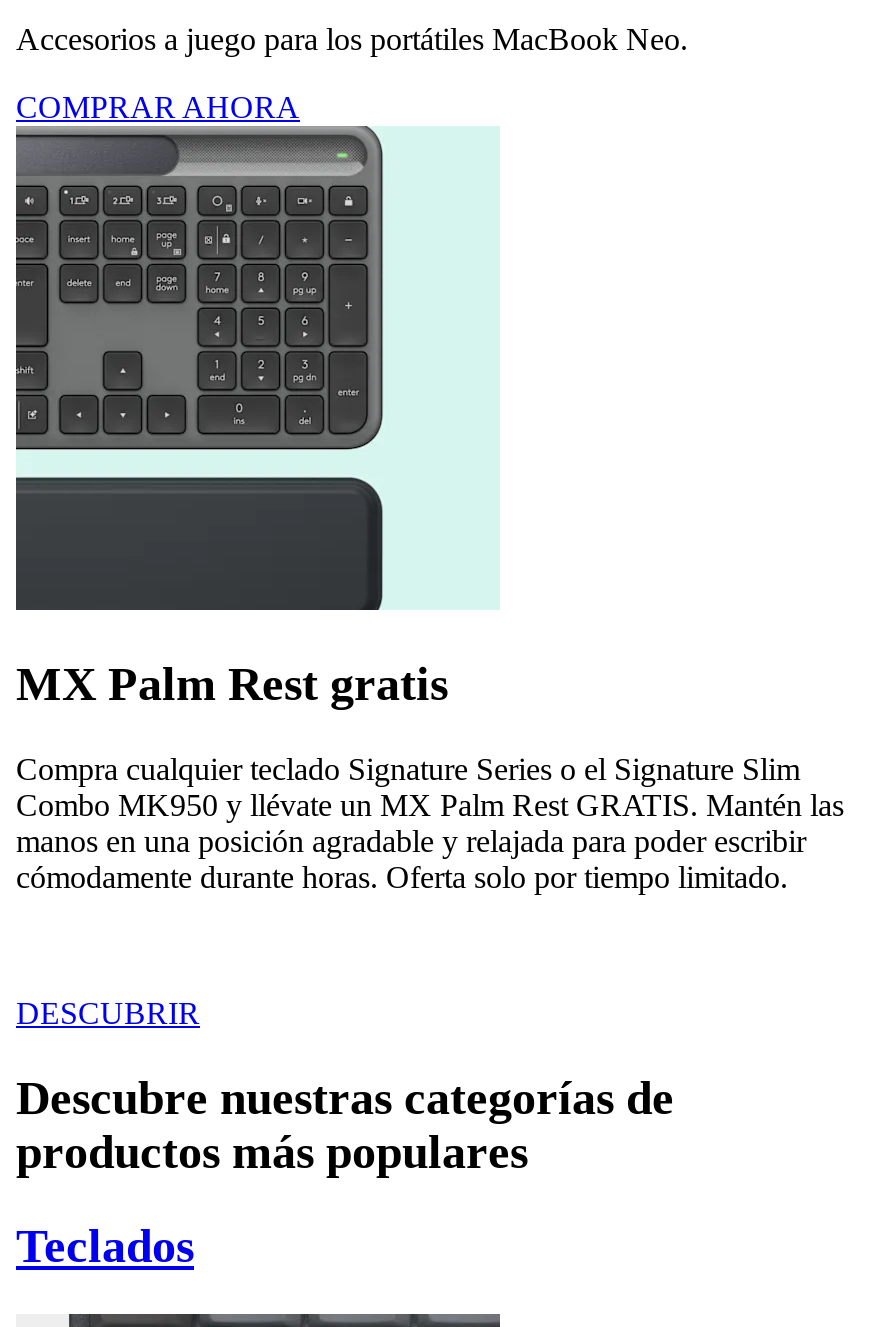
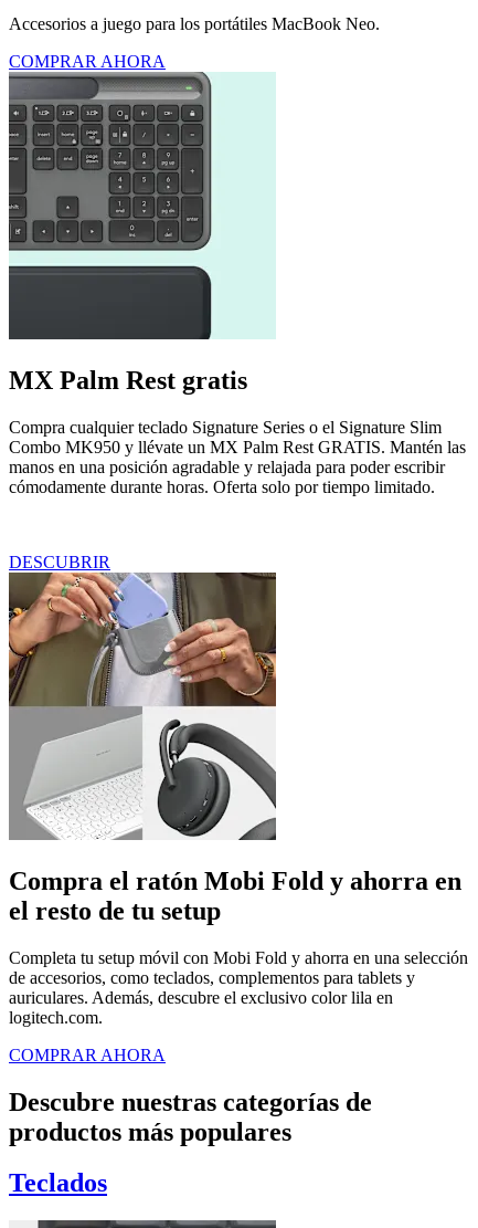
none -> [8,571,468,1064] [image] | Compra el ratón Mobi Fold y ahorra en | el resto de tu setup | Completa tu setup móvil con Mobi Fold y ahorra en una selección | de accesorios, como teclados, complementos para tablets y | auriculares. Además, descubre el exclusivo color lila en | logitech.com. | COMPRAR AHORA

